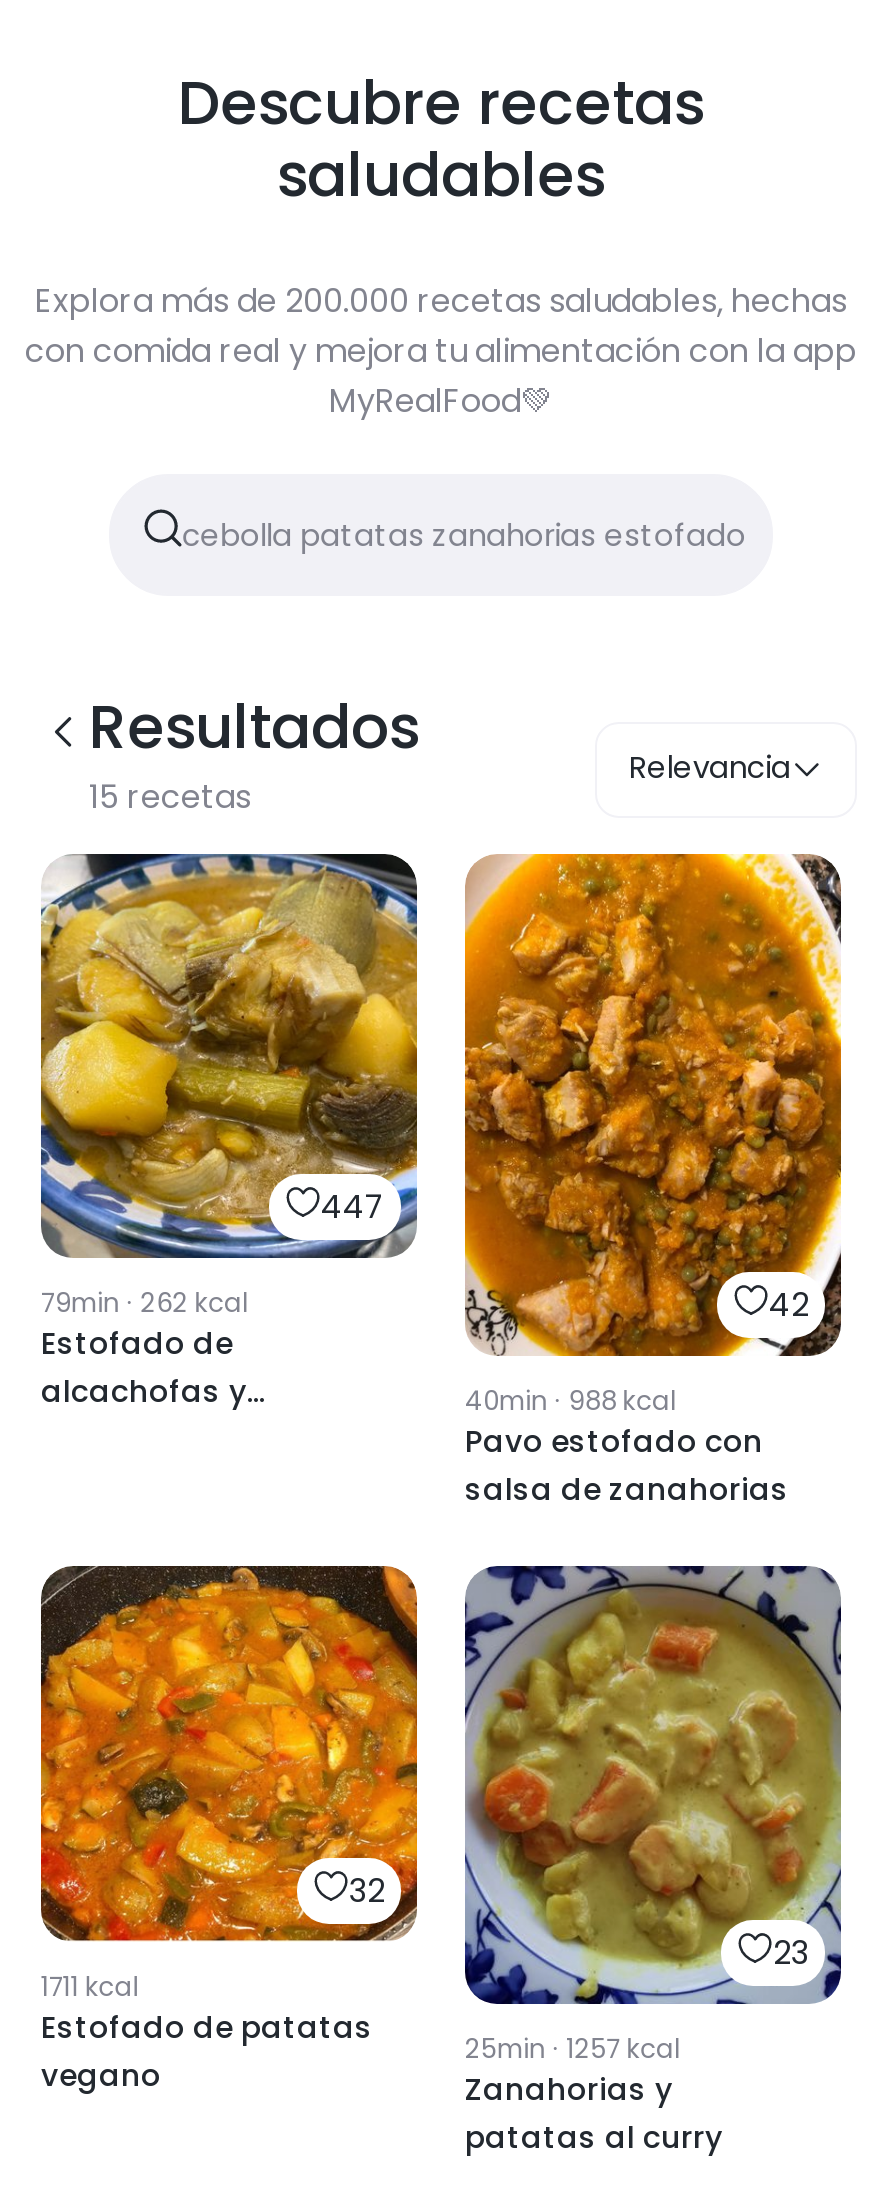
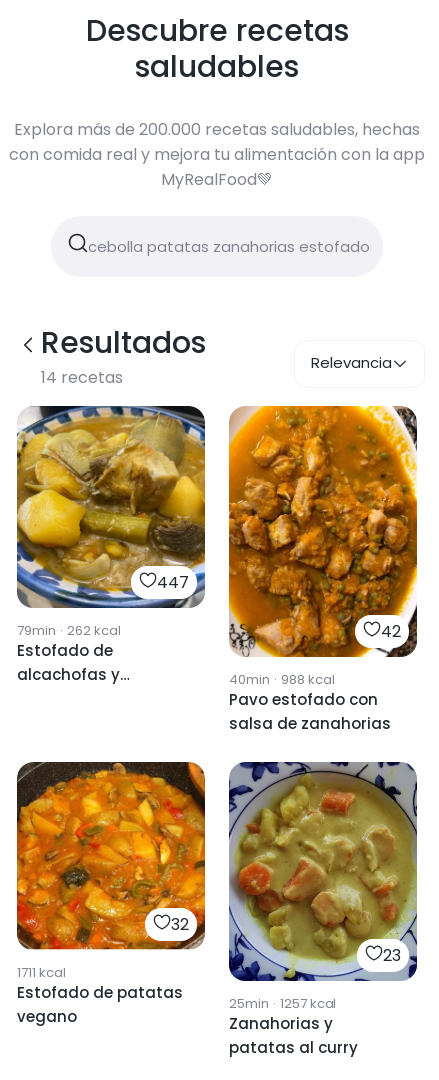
[89,774,251,820] 15 recetas -> [41,366,123,389] 14 recetas

